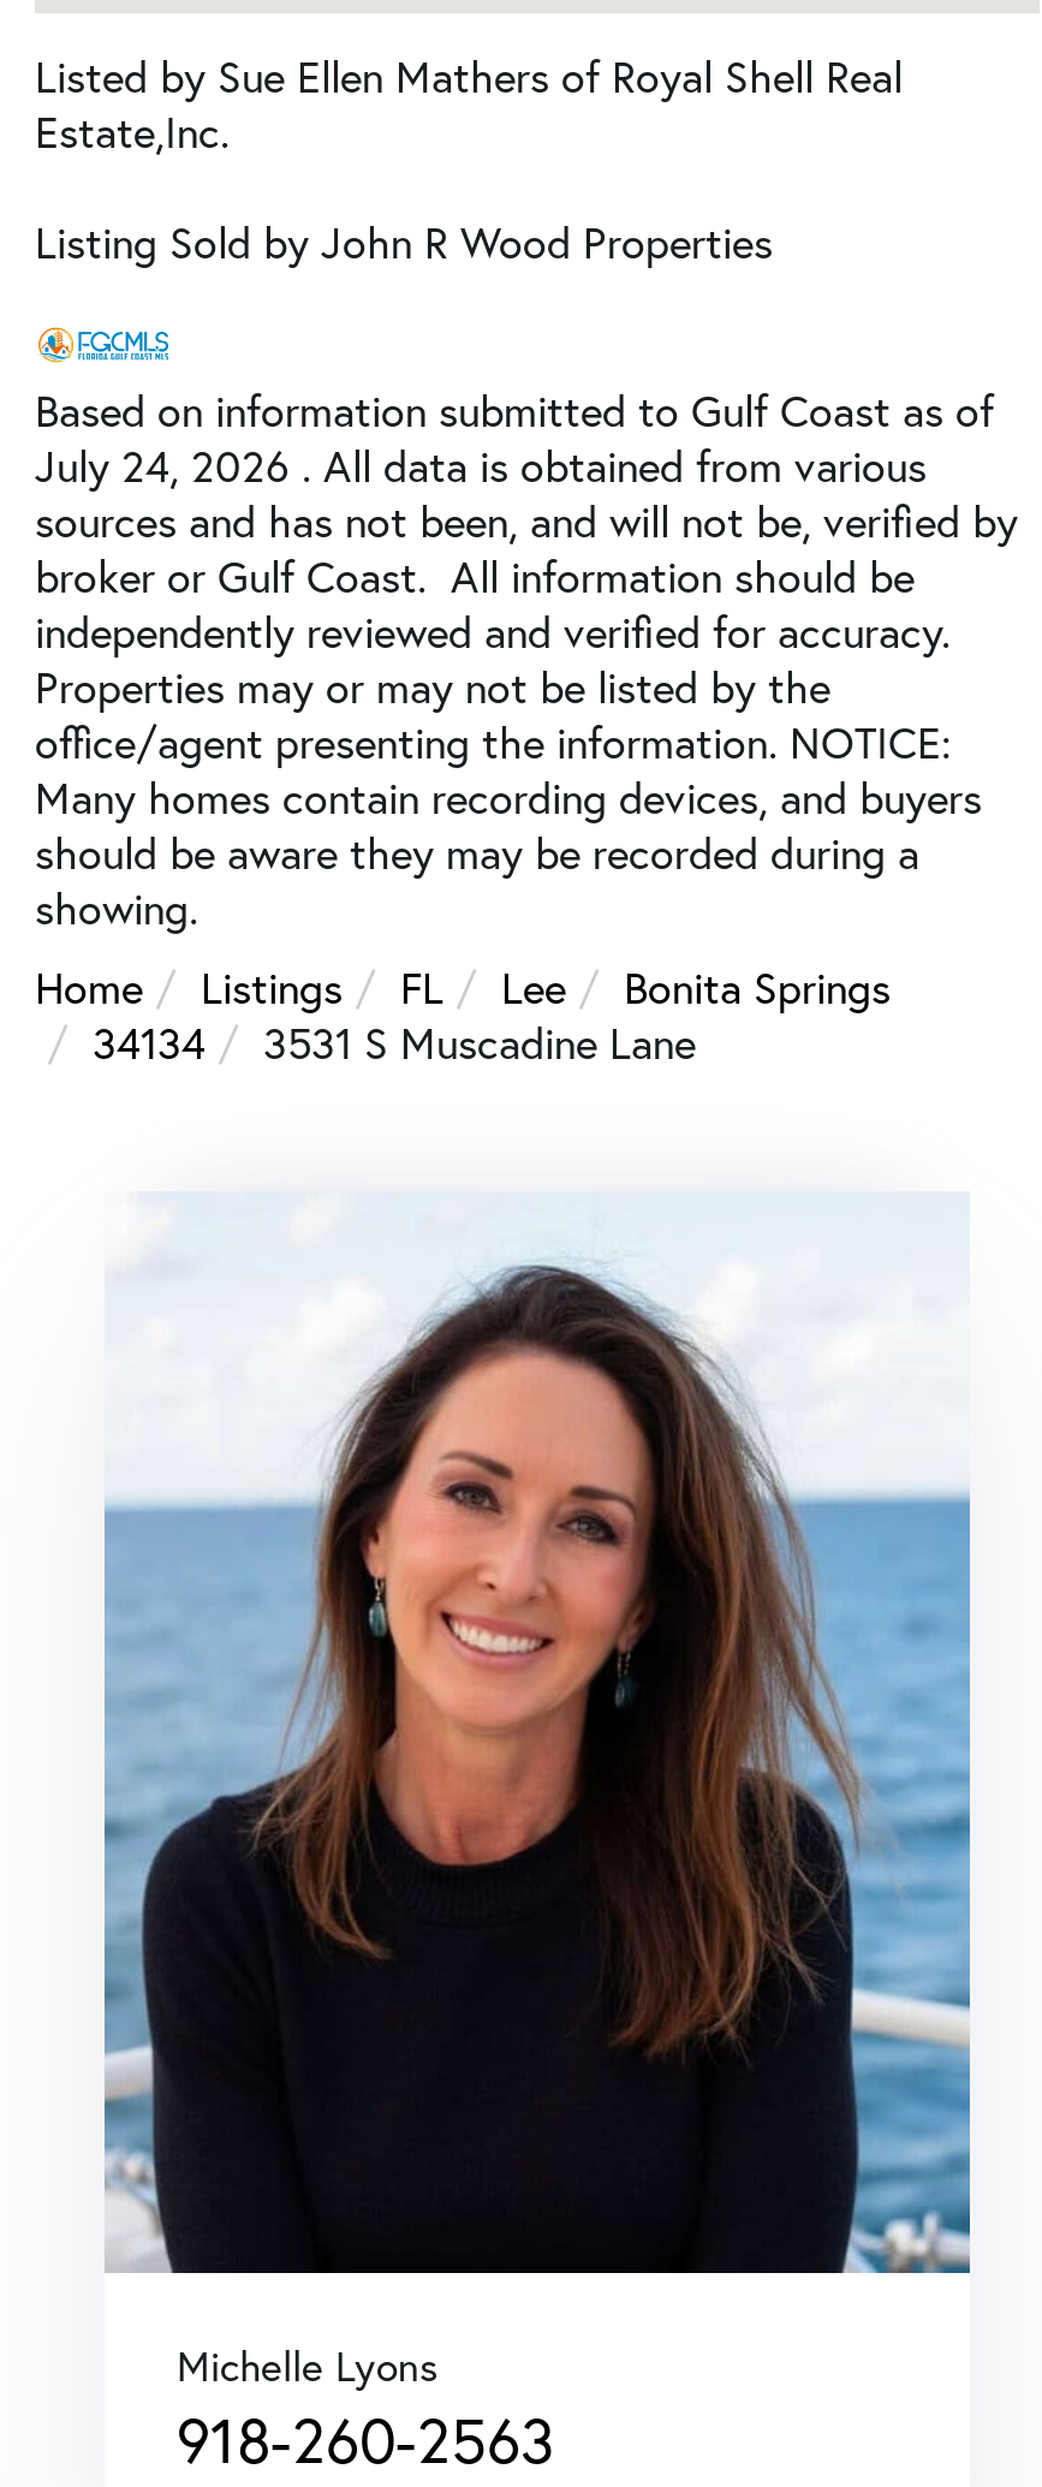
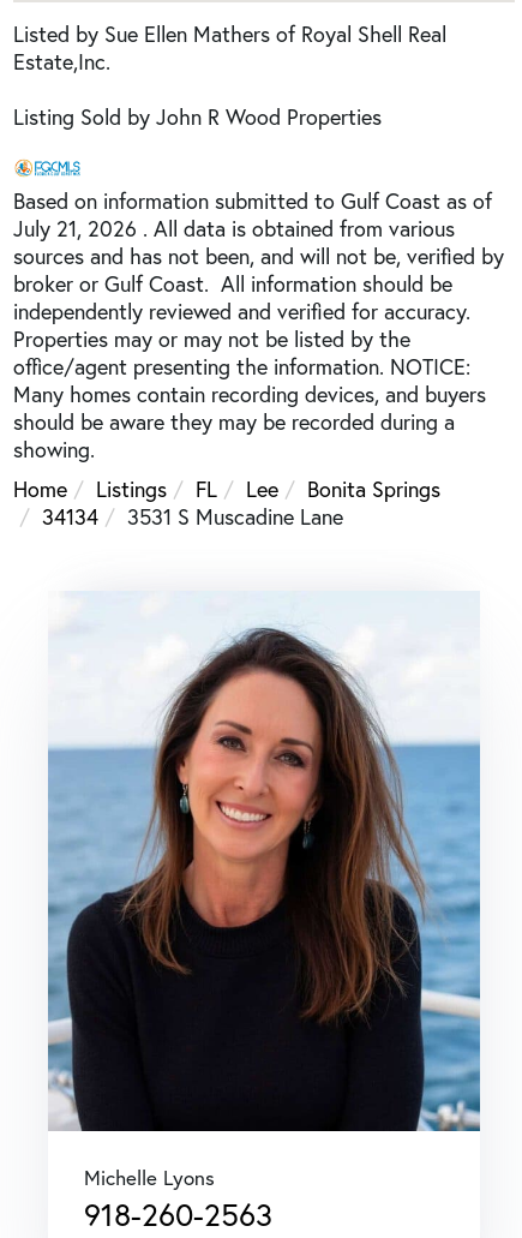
[35,439,927,494] July 24, 2026 . All data is obtained from various -> [13,215,455,242] July 21, 2026 . All data is obtained from various

